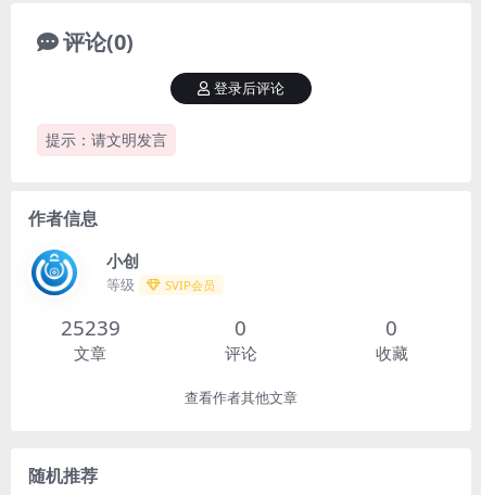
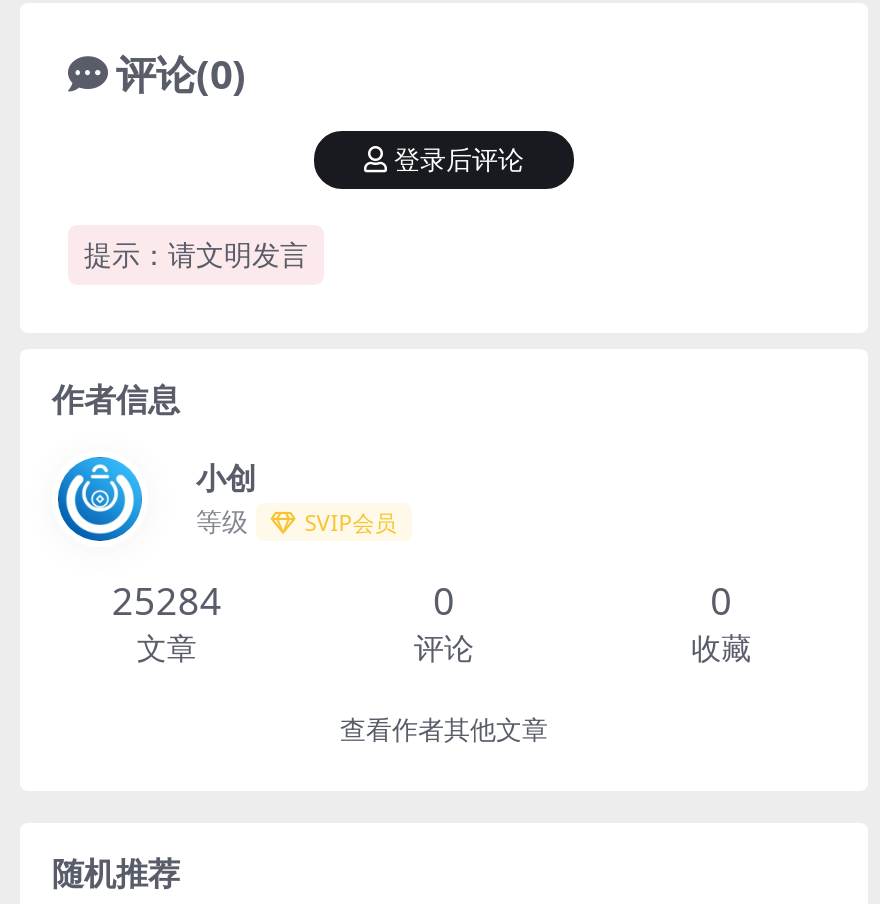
[61,314,120,341] 25239 -> [112,575,222,625] 25284

